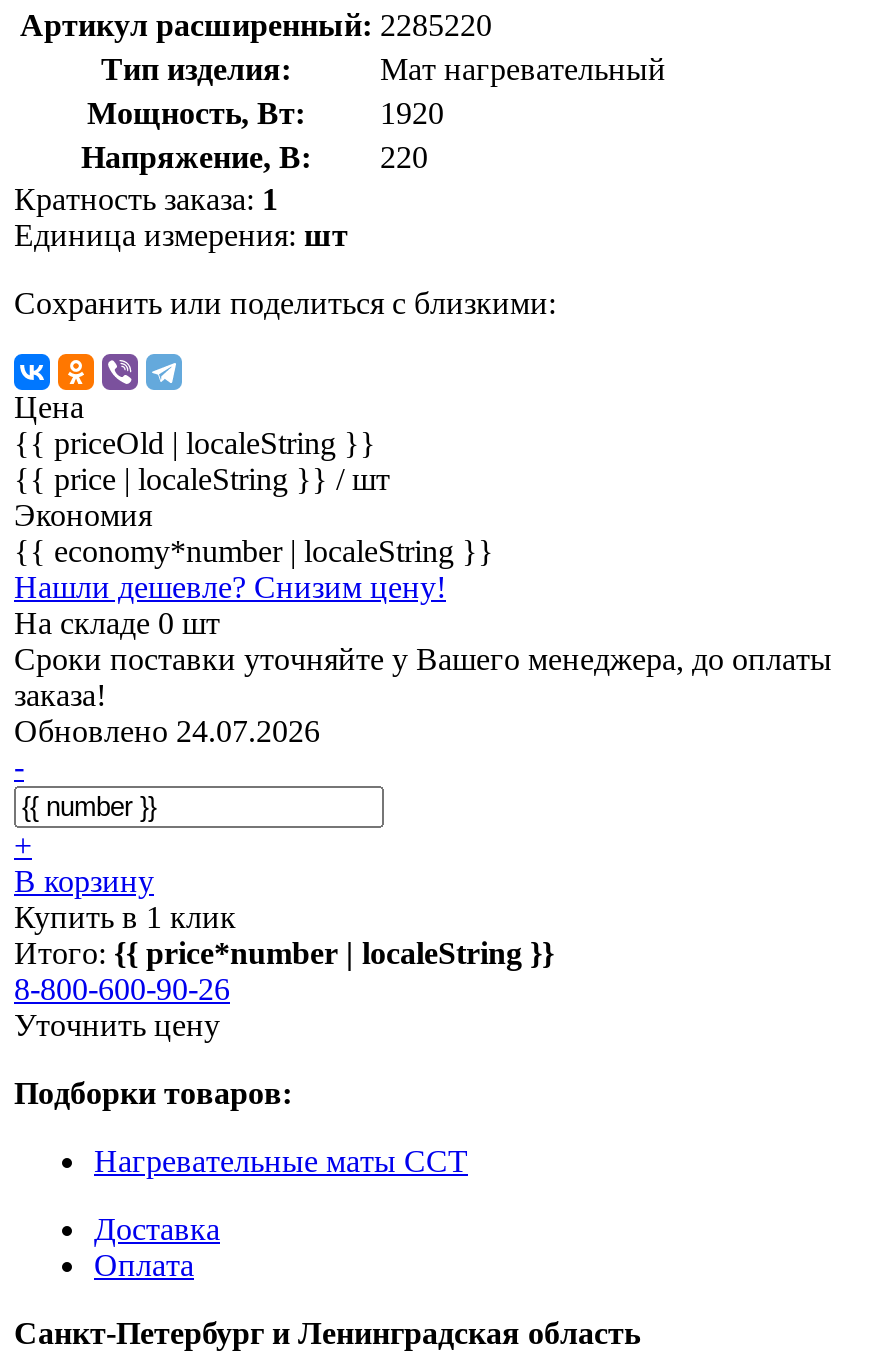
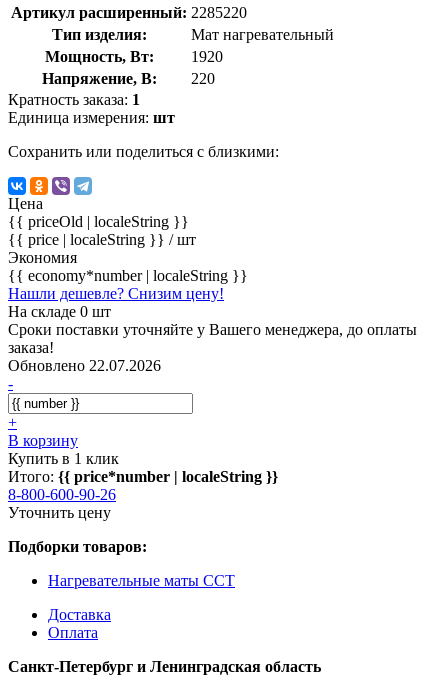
[14,714,320,748] Обновлено 24.07.2026 -> [8,357,161,374] Обновлено 22.07.2026

